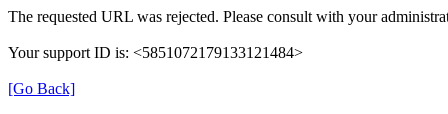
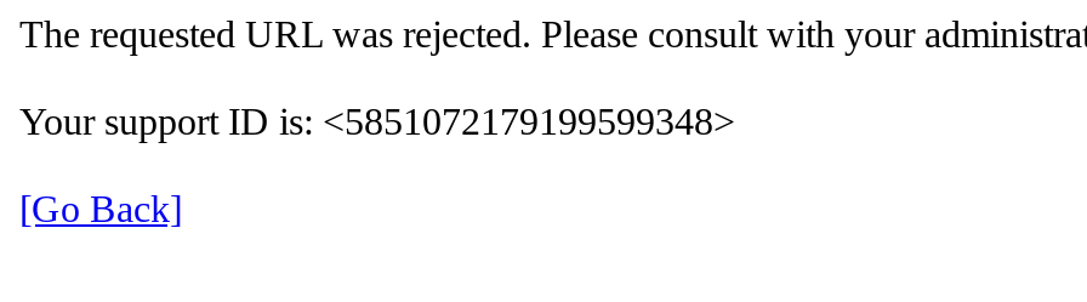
[8,44,303,61] Your support ID is: <5851072179133121484> -> [19,101,735,142] Your support ID is: <5851072179199599348>

